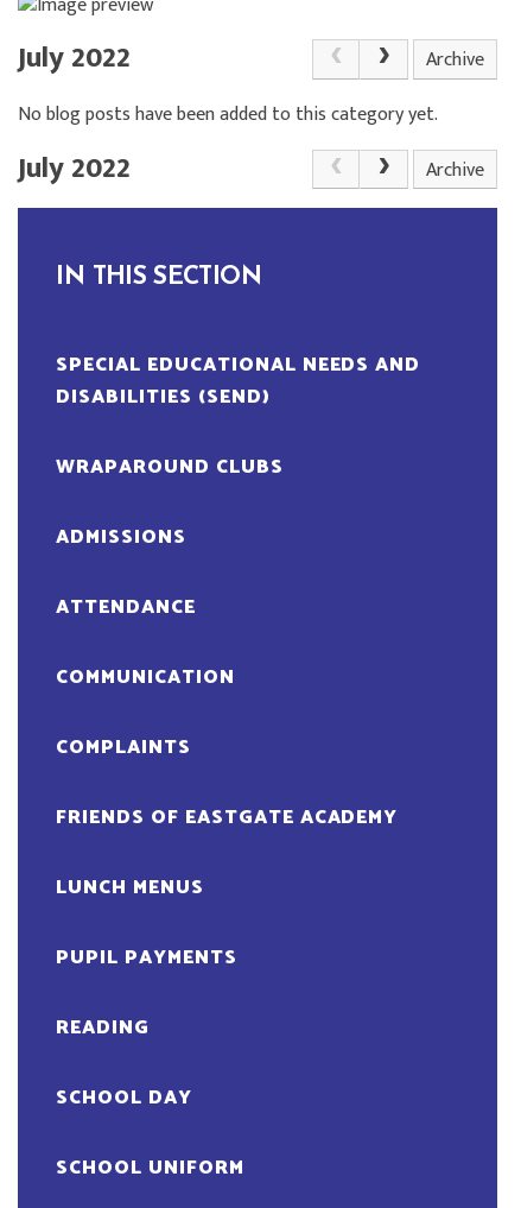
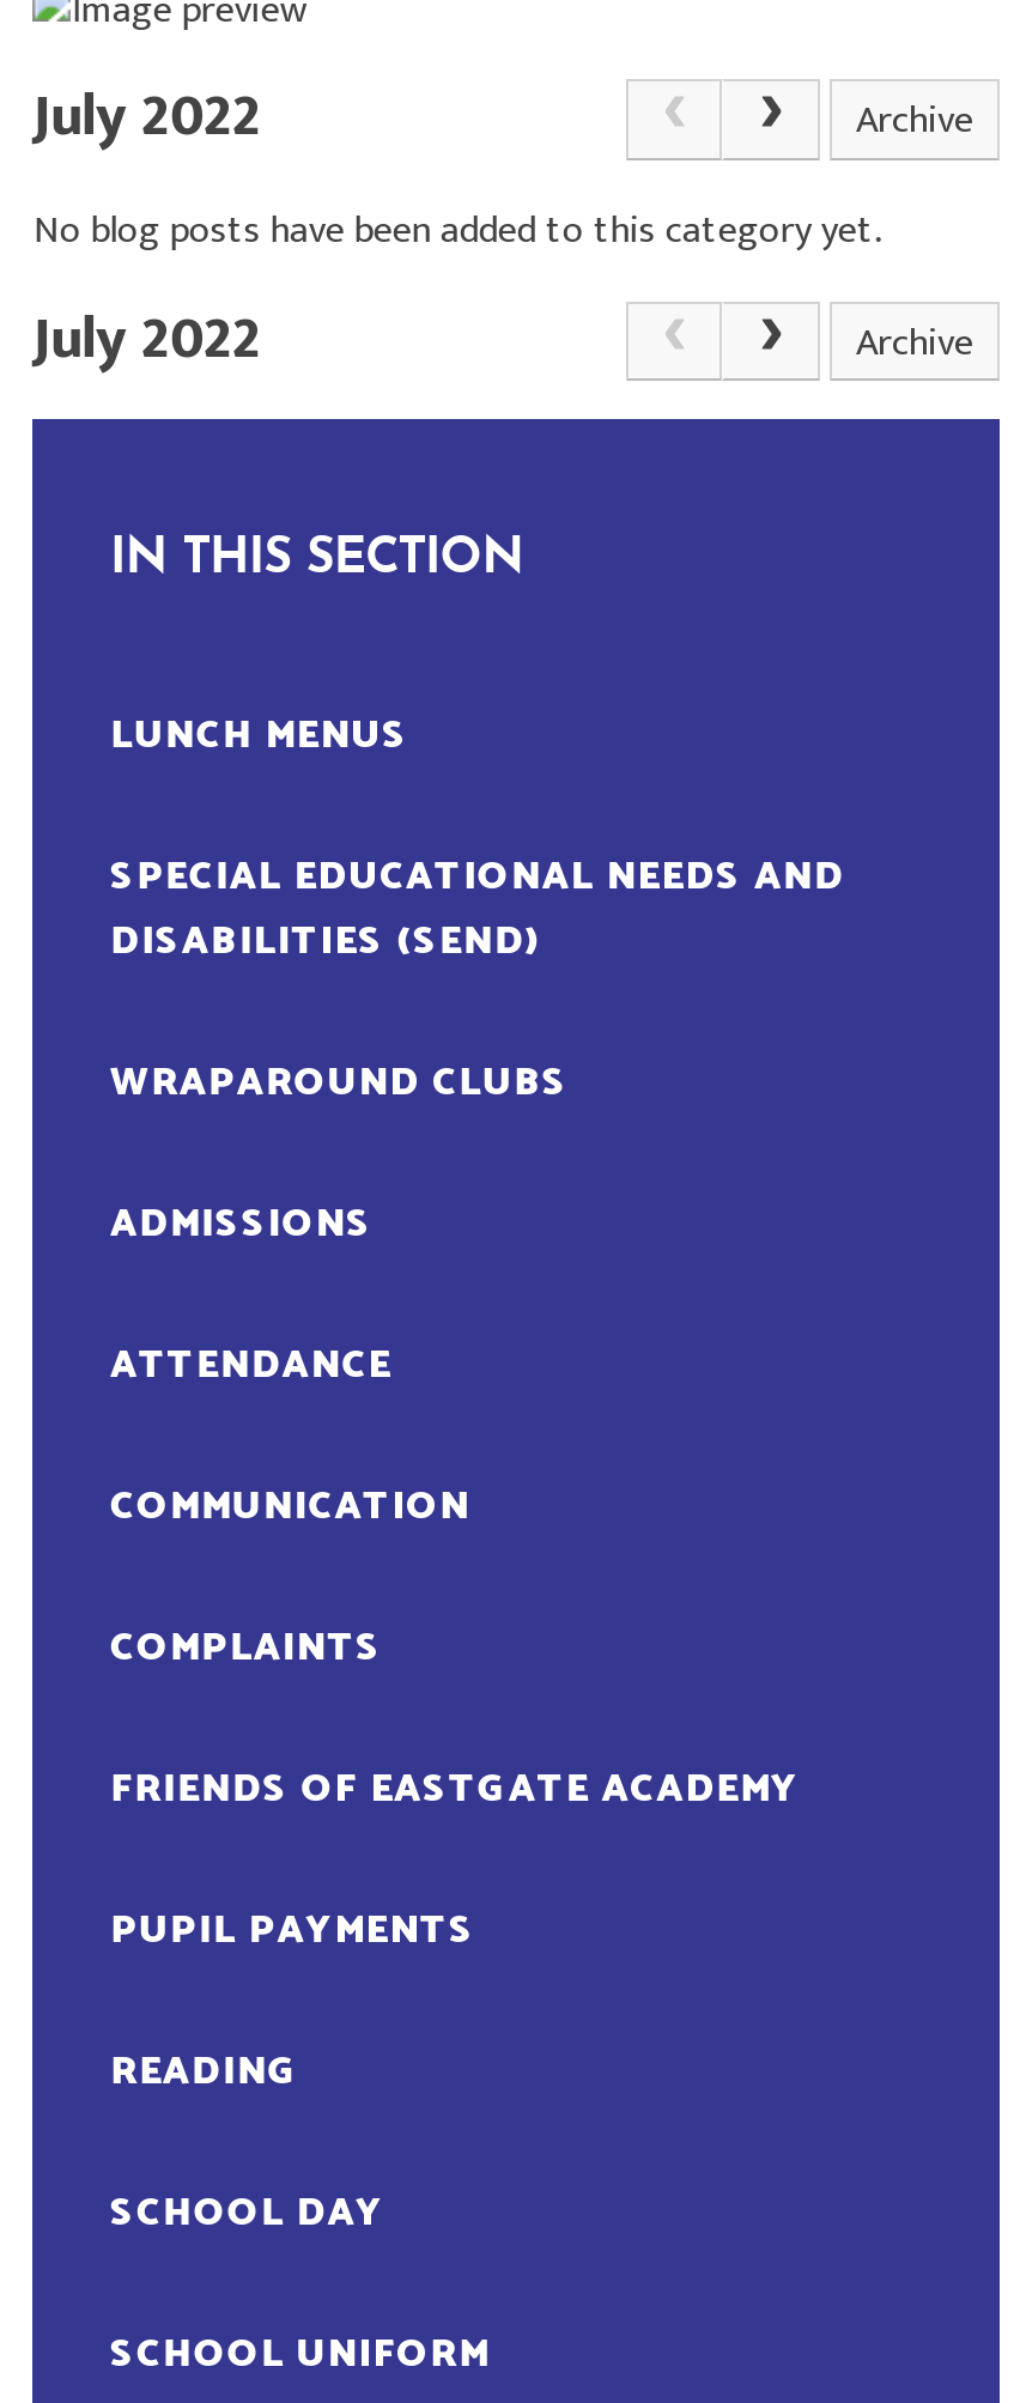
moved [56,349,420,834] -> [110,845,844,1822]: SPECIAL EDUCATIONAL NEEDS AND | DISABILITIES (SEND) | WRAPAROUND CLUBS | ADMISSIONS | ATTENDANCE | COMMUNICATION | COMPLAINTS | FRIENDS OF EASTGATE ACADEMY
moved [56,872,204,904] -> [110,704,408,768]: LUNCH MENUS

